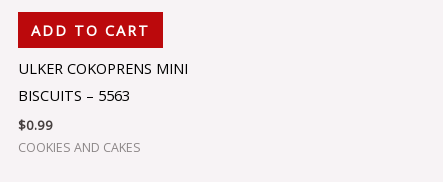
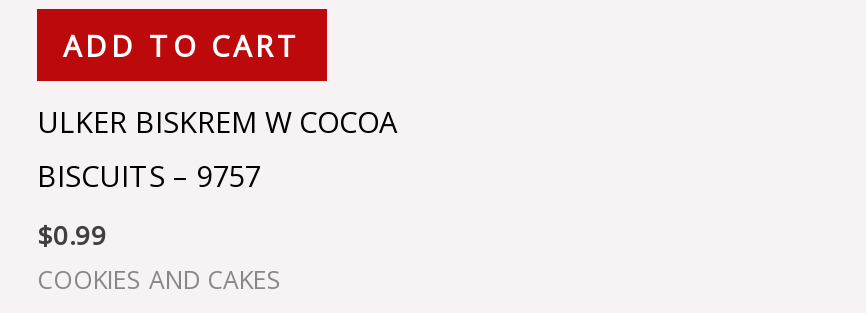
[18,58,188,105] ULKER COKOPRENS MINI | BISCUITS – 5563 -> [37,102,397,196] ULKER BISKREM W COCOA | BISCUITS – 9757

